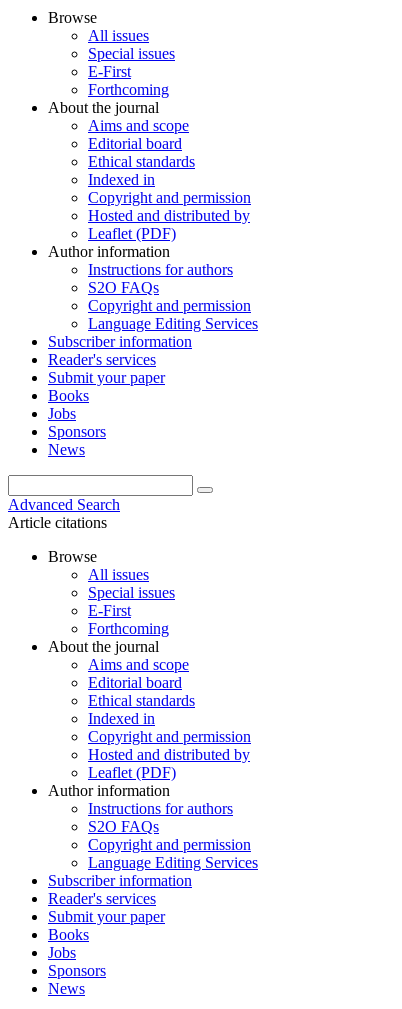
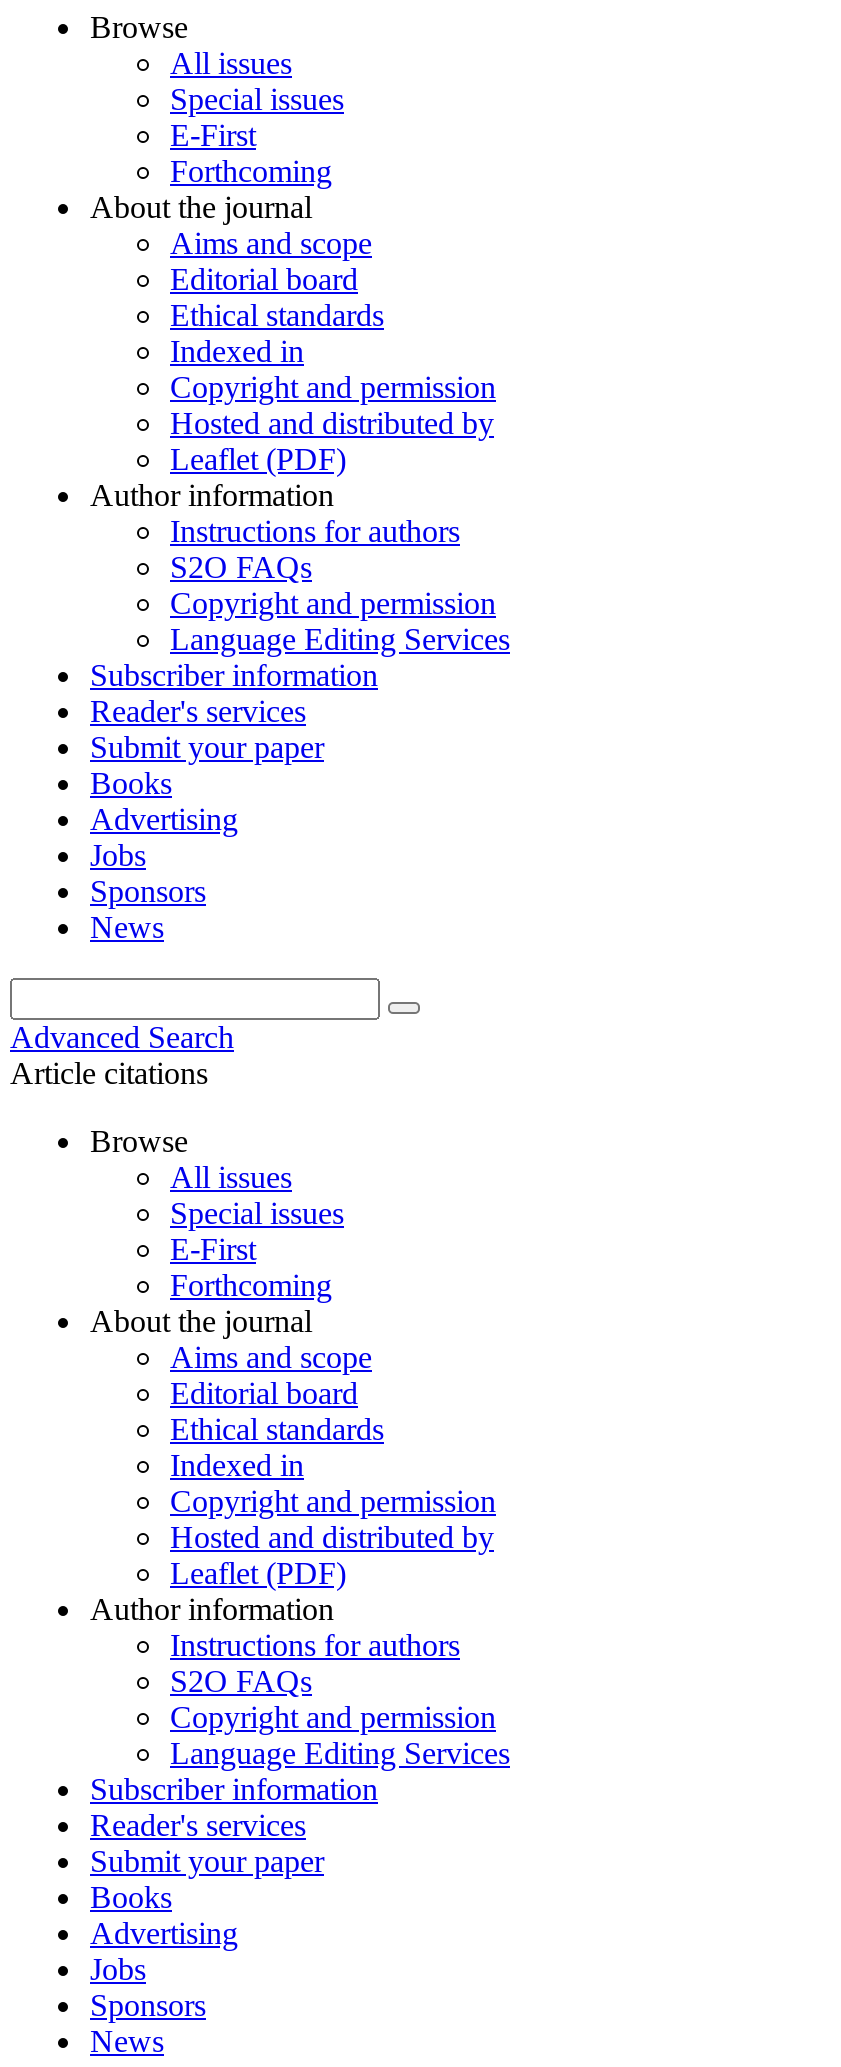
none -> [90,802,238,836] Advertising
none -> [90,1916,238,1950] Advertising

